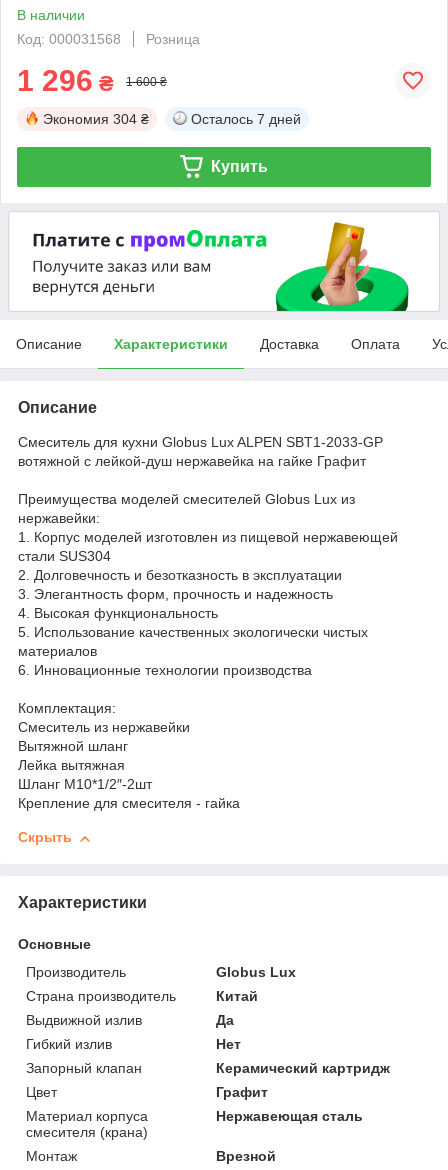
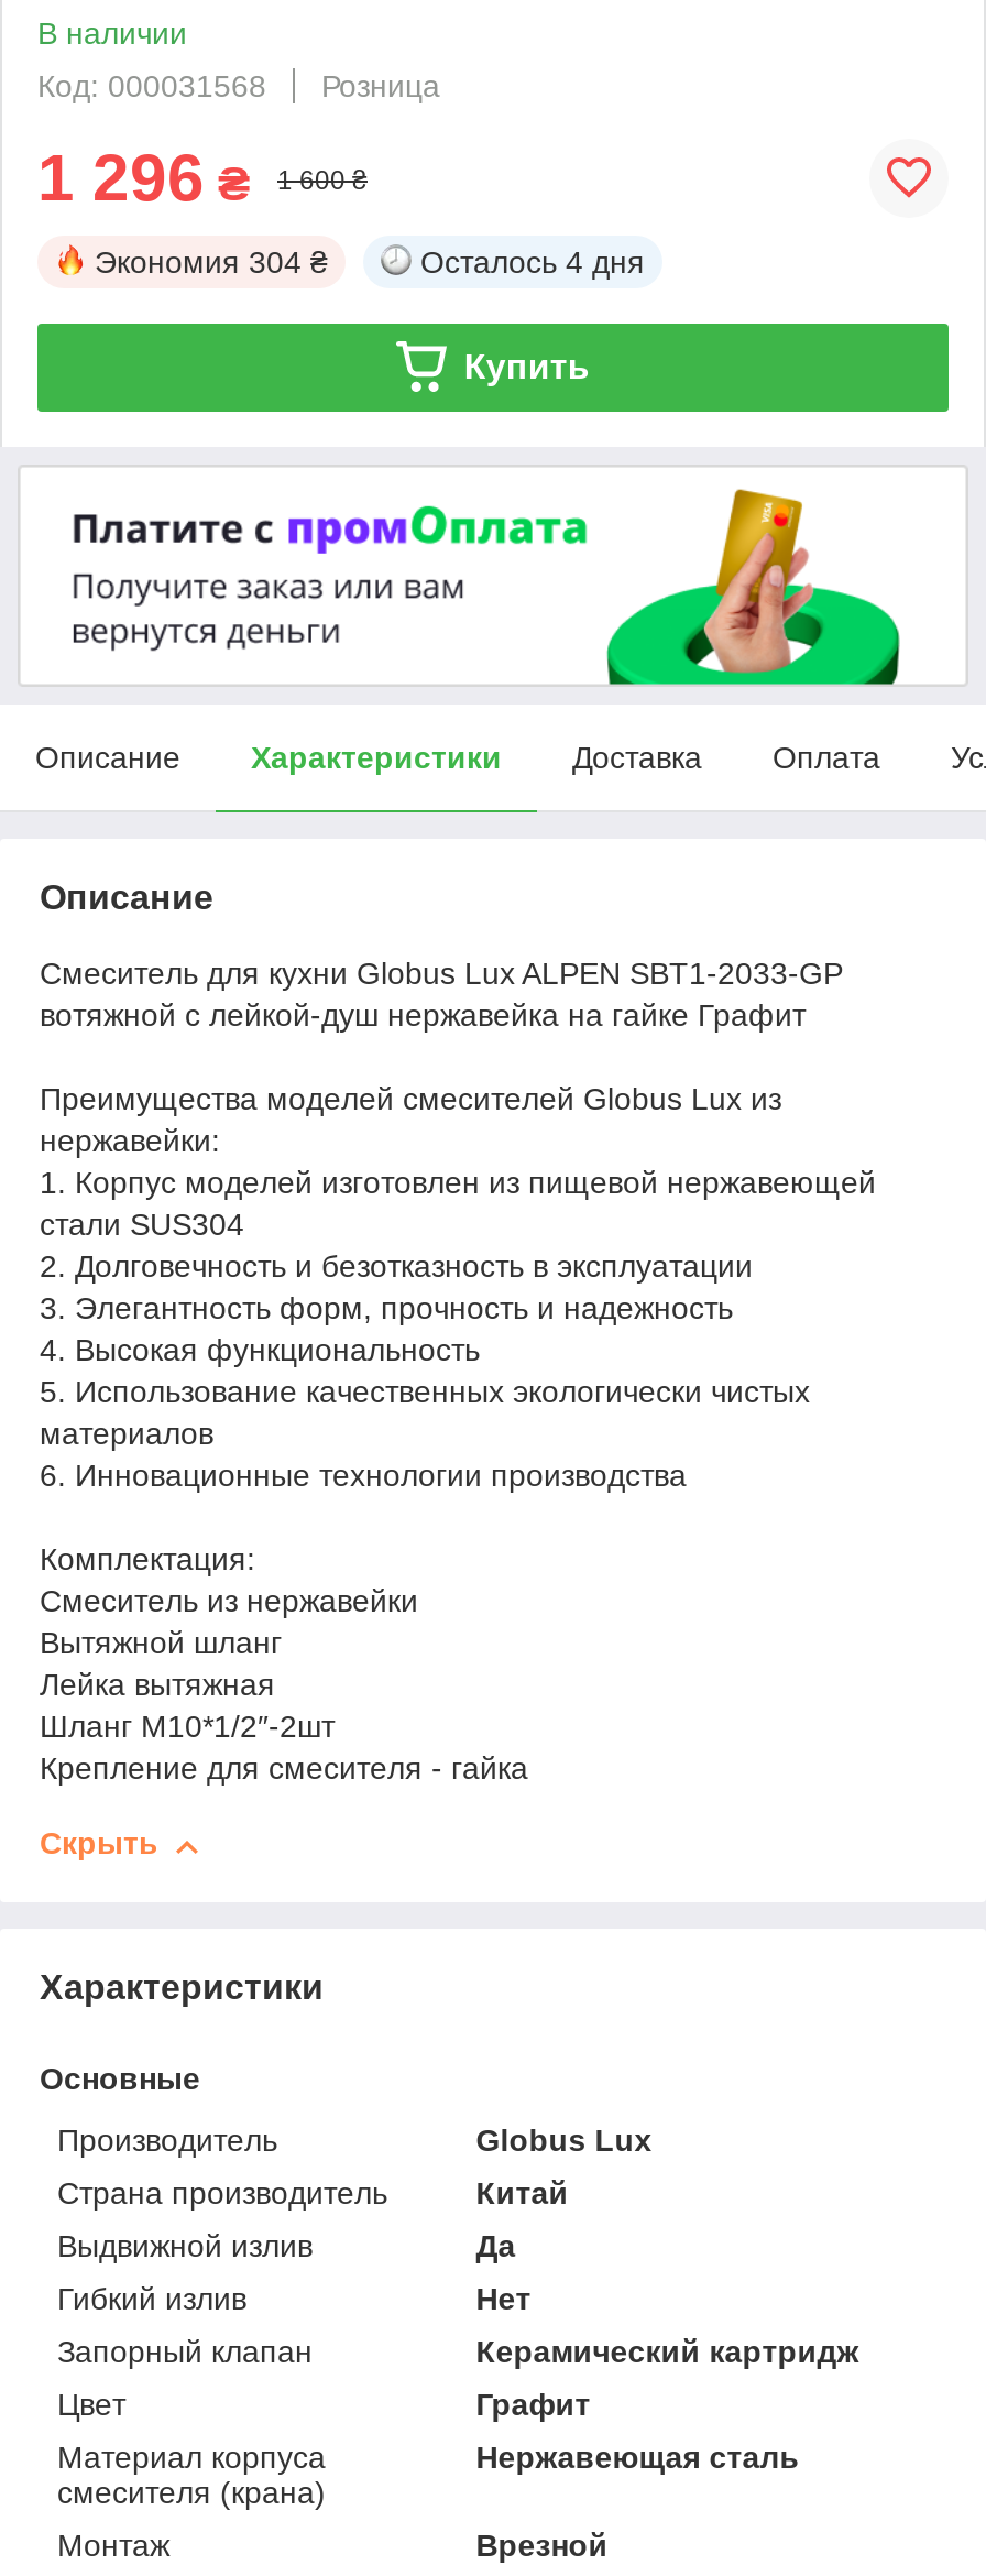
[191,111,301,127] Осталось 7 дней -> [420,244,645,279] Осталось 4 дня

